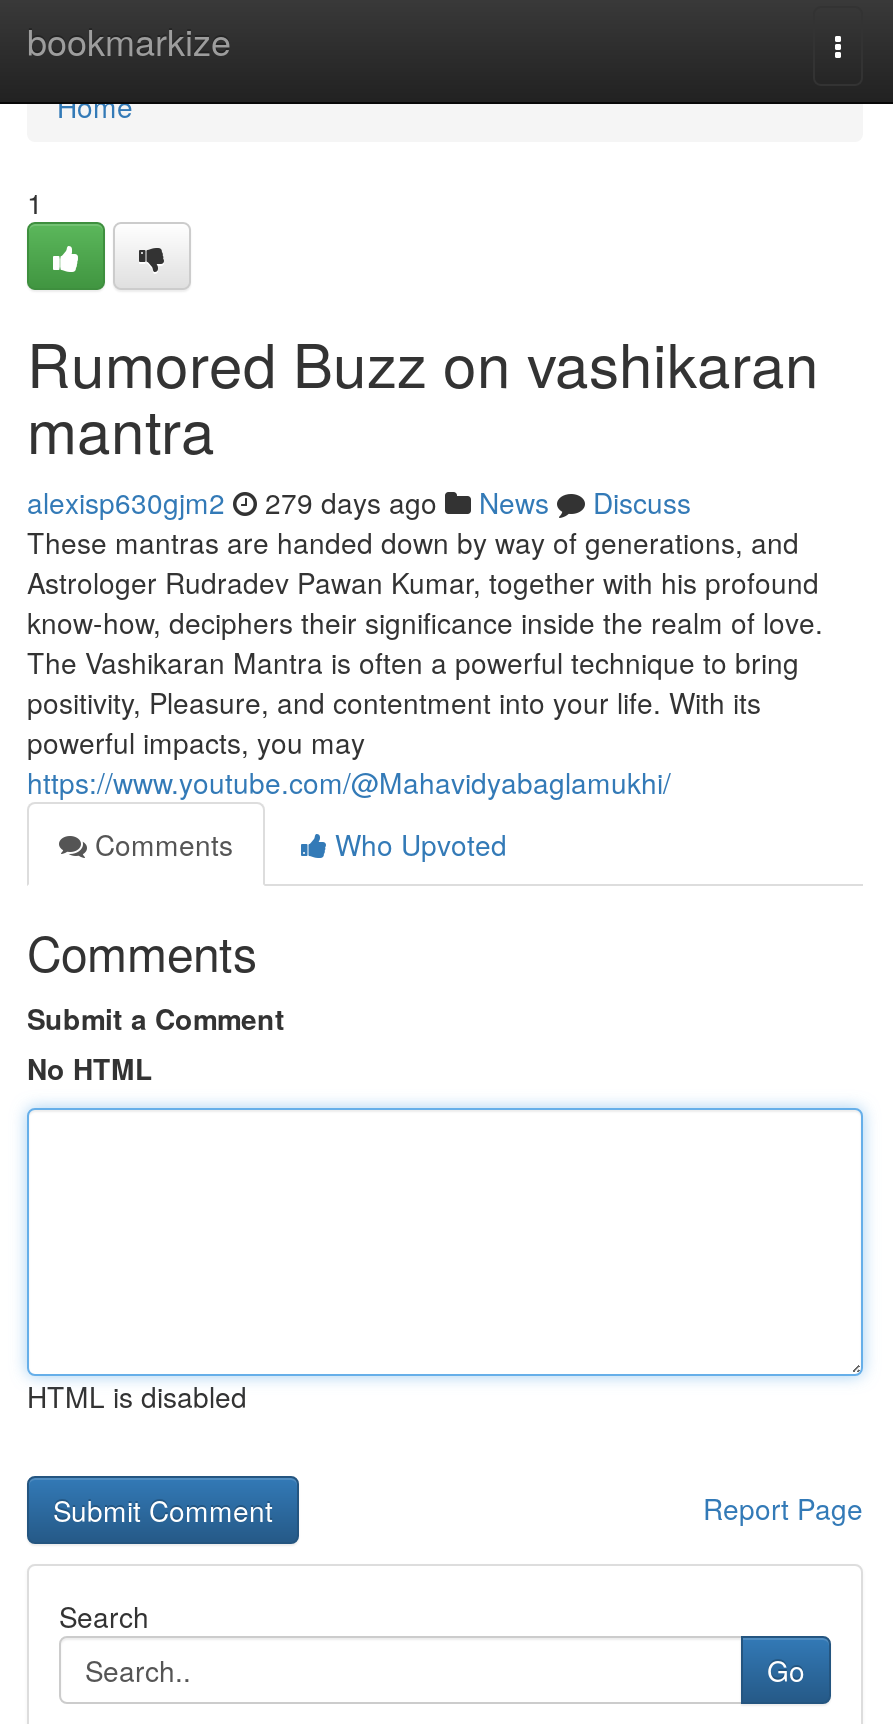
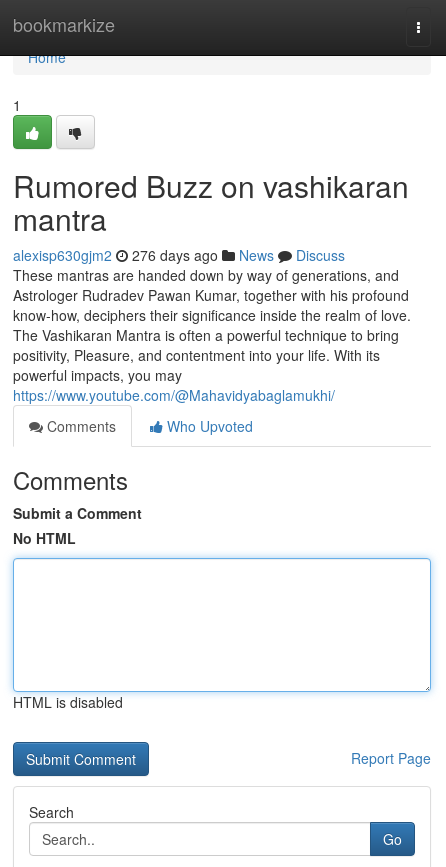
[27,482,691,522] alexisp630gjm2 279 days ago News Discuss -> [13,245,345,265] alexisp630gjm2 276 days ago News Discuss

